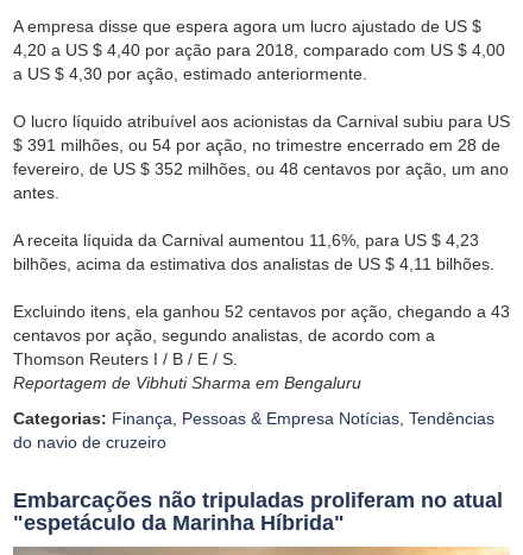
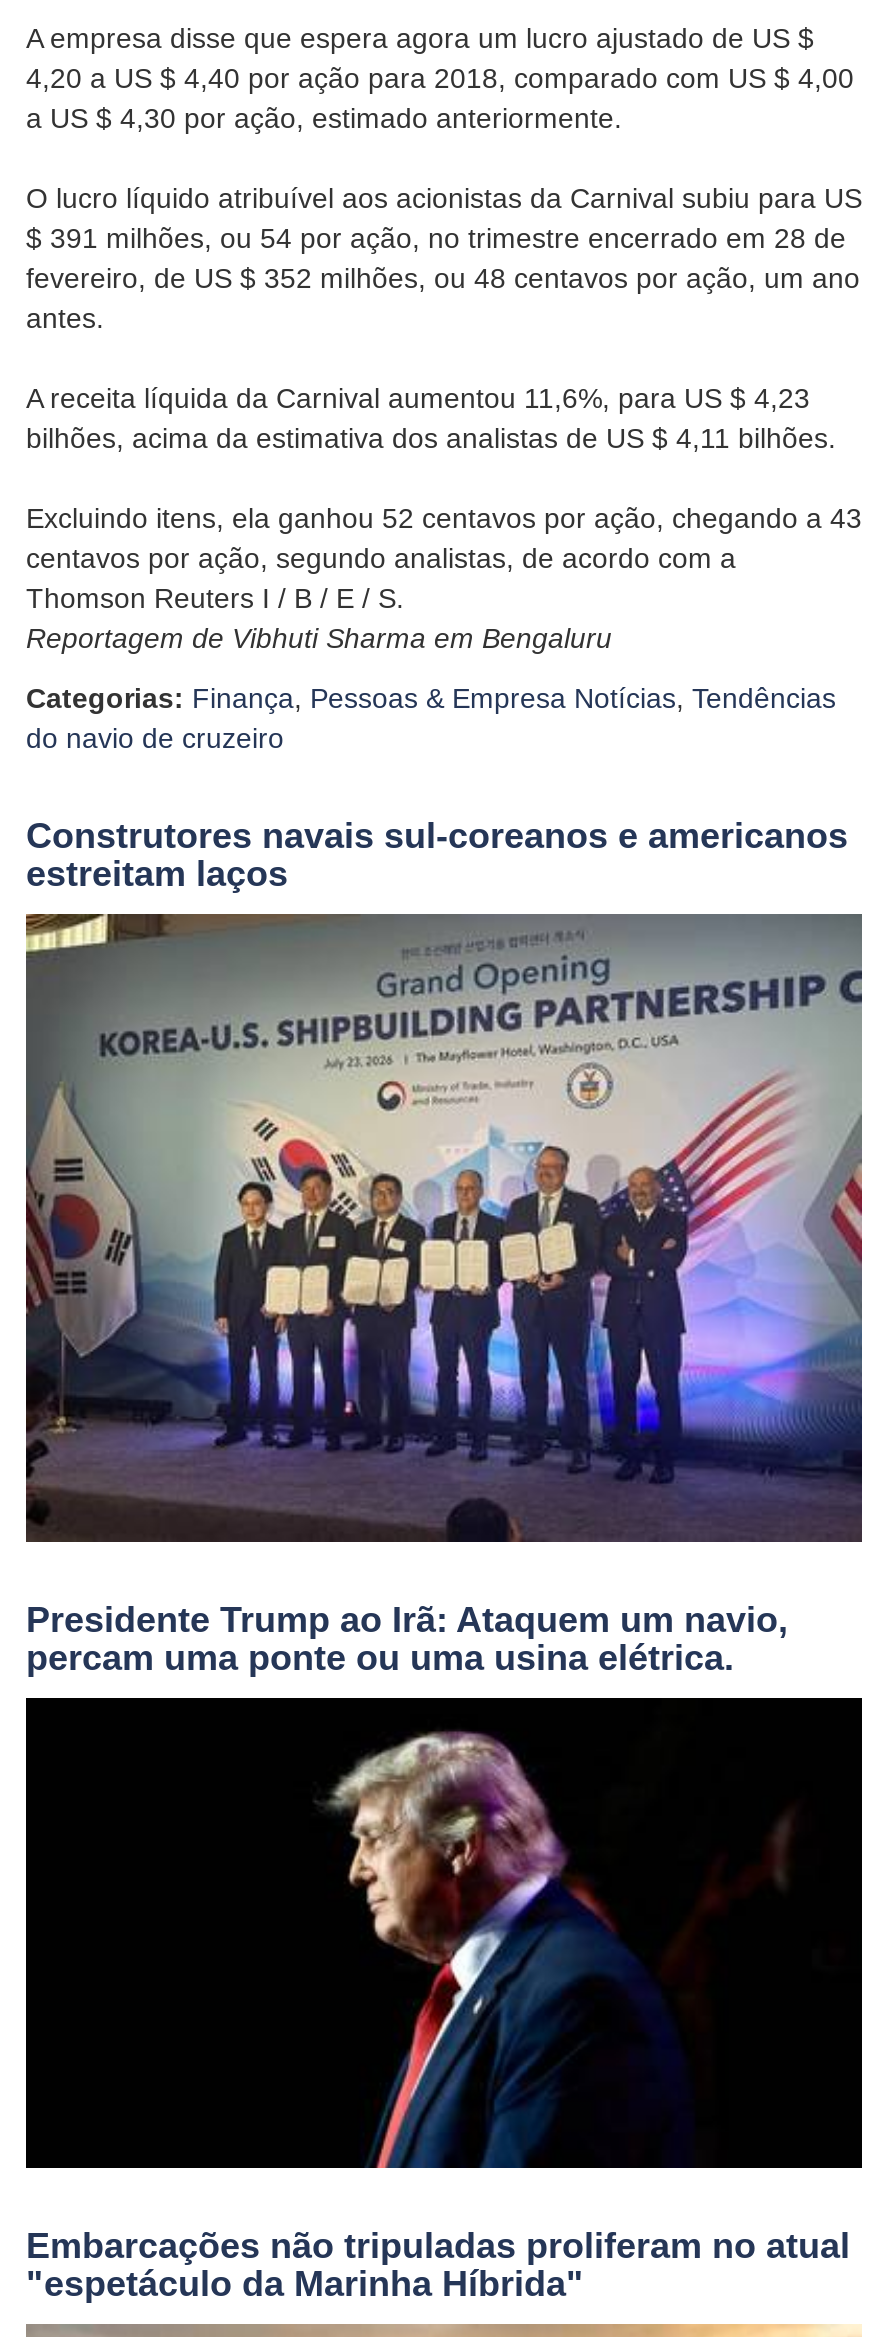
none -> [26,816,848,894] Construtores navais sul-coreanos e americanos | estreitam laços
none -> [26,912,864,1677] [image] | Presidente Trump ao Irã: Ataquem um navio, | percam uma ponte ou uma usina elétrica.
none -> [26,1696,864,2172] [image]

